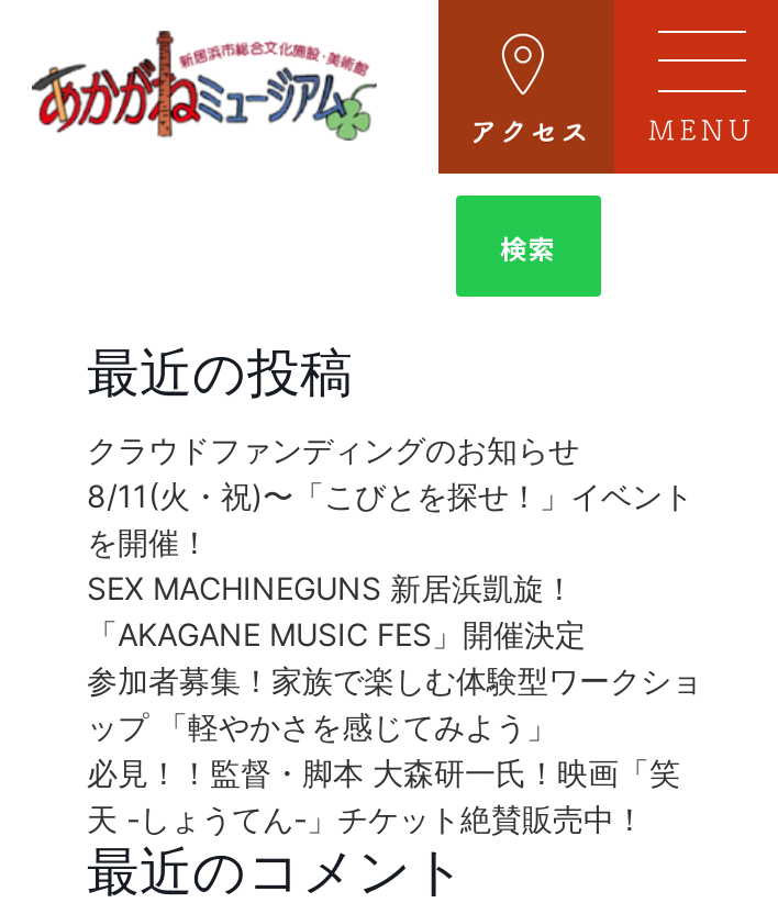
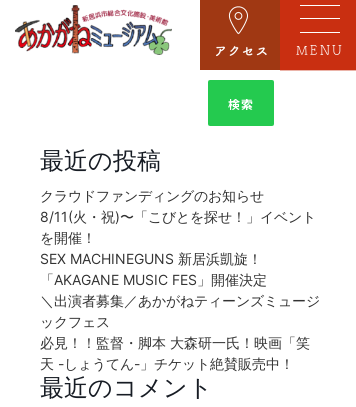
[87,661,702,745] 参加者募集！家族で楽しむ体験型ワークショ | ップ 「軽やかさを感じてみよう」 -> [40,292,320,330] ＼出演者募集／あかがねティーンズミュージ | ックフェス

